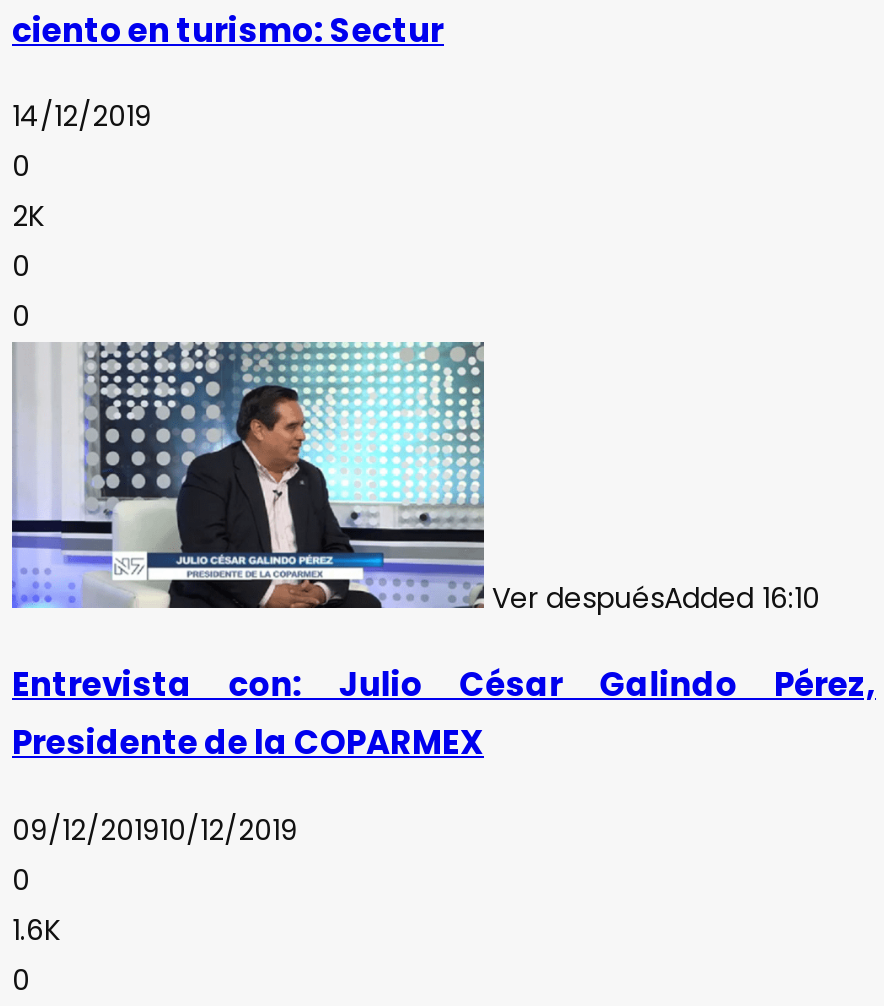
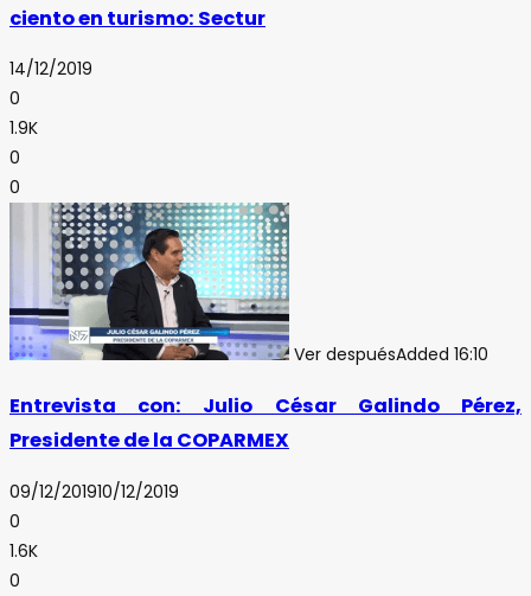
[12,196,44,236] 2K -> [9,116,38,140] 1.9K

